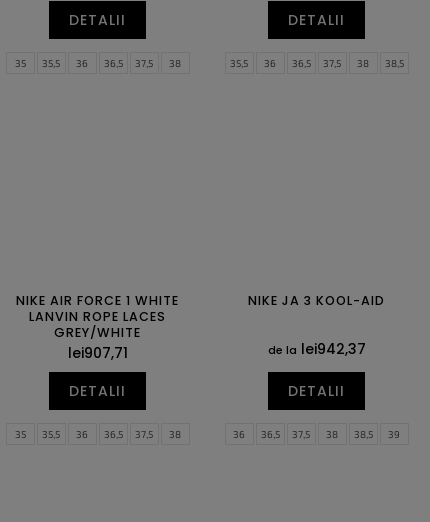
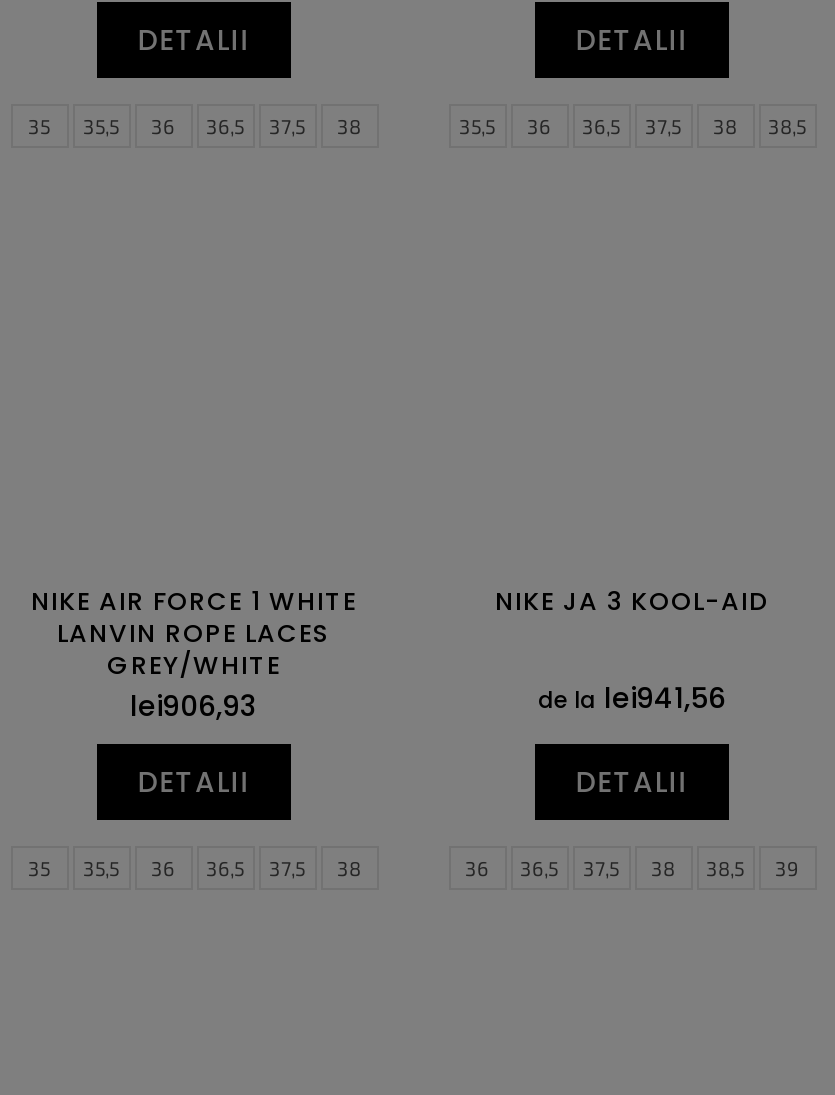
[67,343,127,363] lei907,71 -> [130,686,258,726] lei906,93
[267,339,365,359] de la lei942,37 -> [538,678,726,718] de la lei941,56

